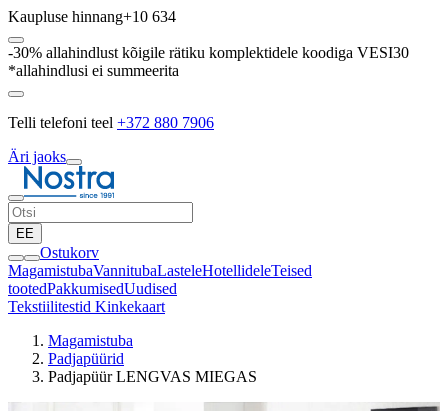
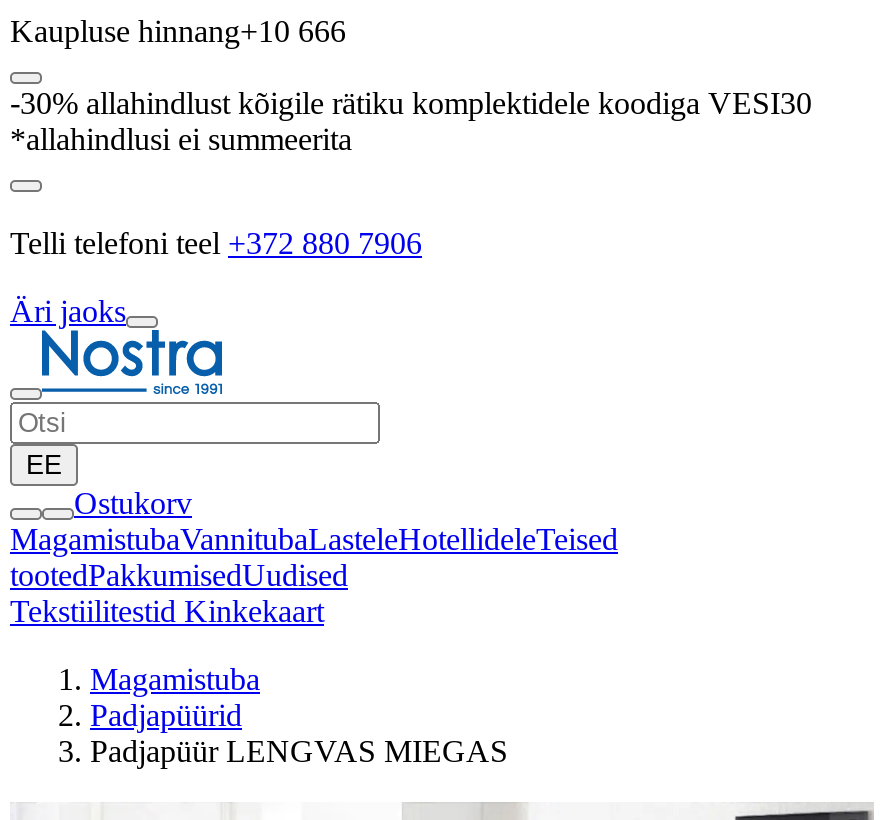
[8,8,176,25] Kaupluse hinnang+10 634 -> [10,14,346,48] Kaupluse hinnang+10 666

